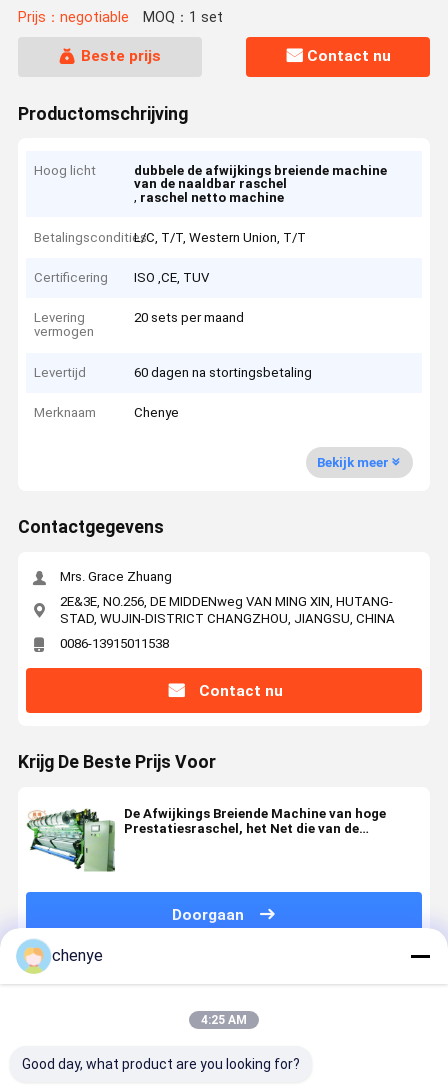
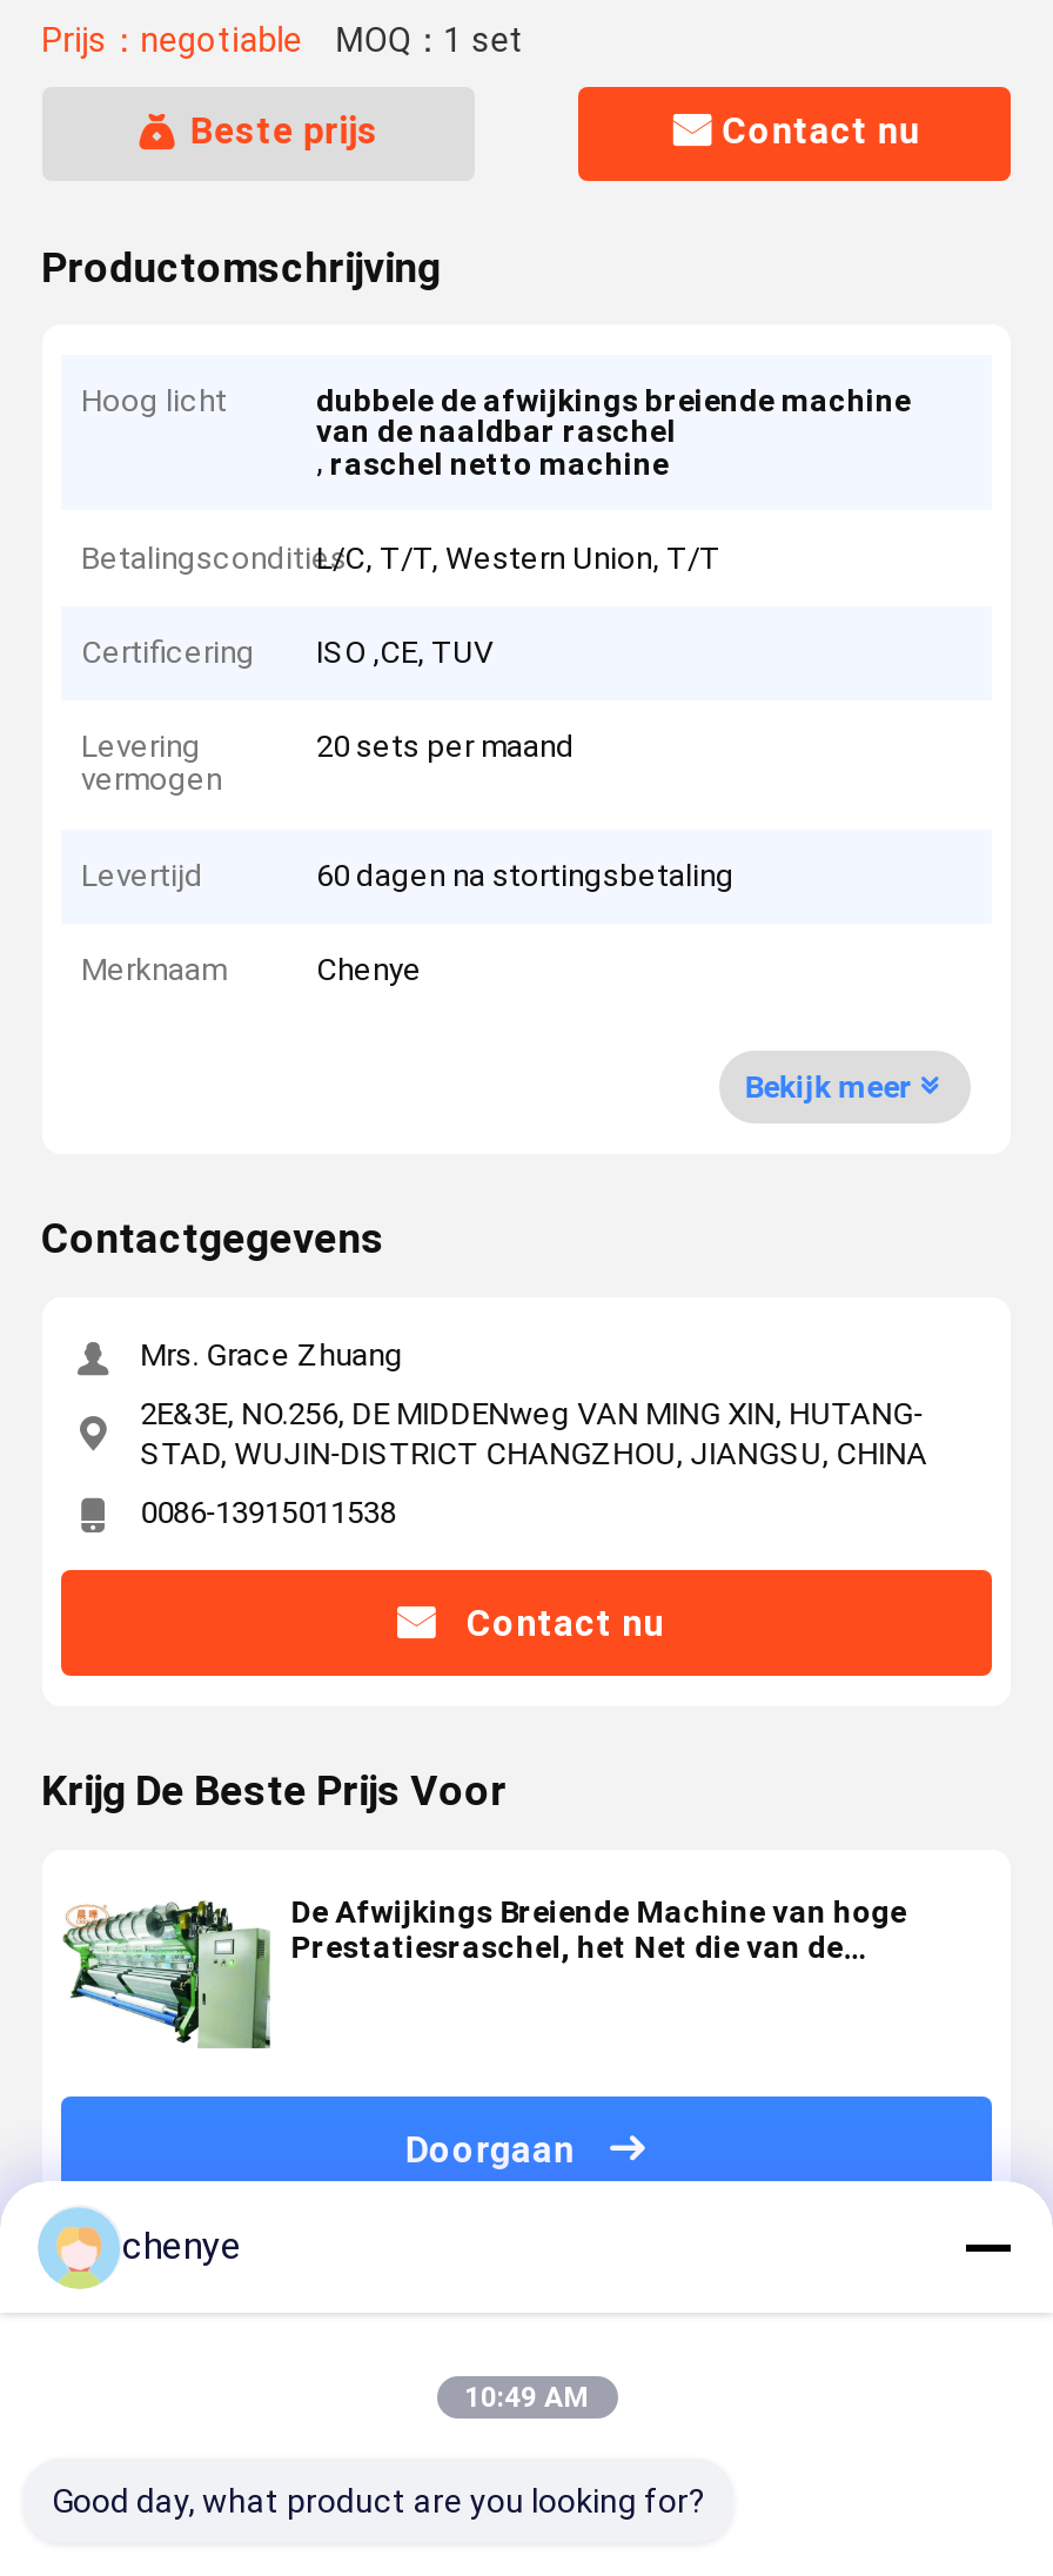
[201,1013,247,1027] 4:25 AM -> [464,2381,589,2414] 10:49 AM

